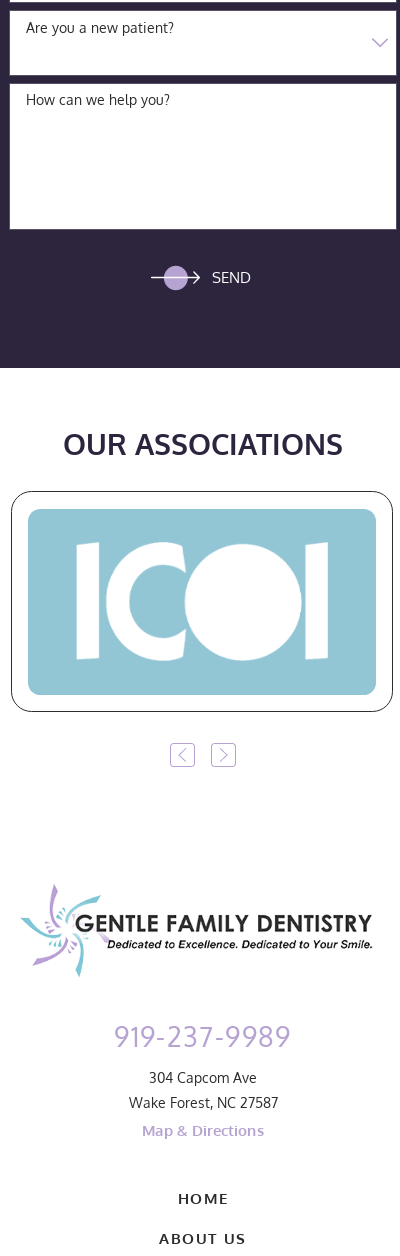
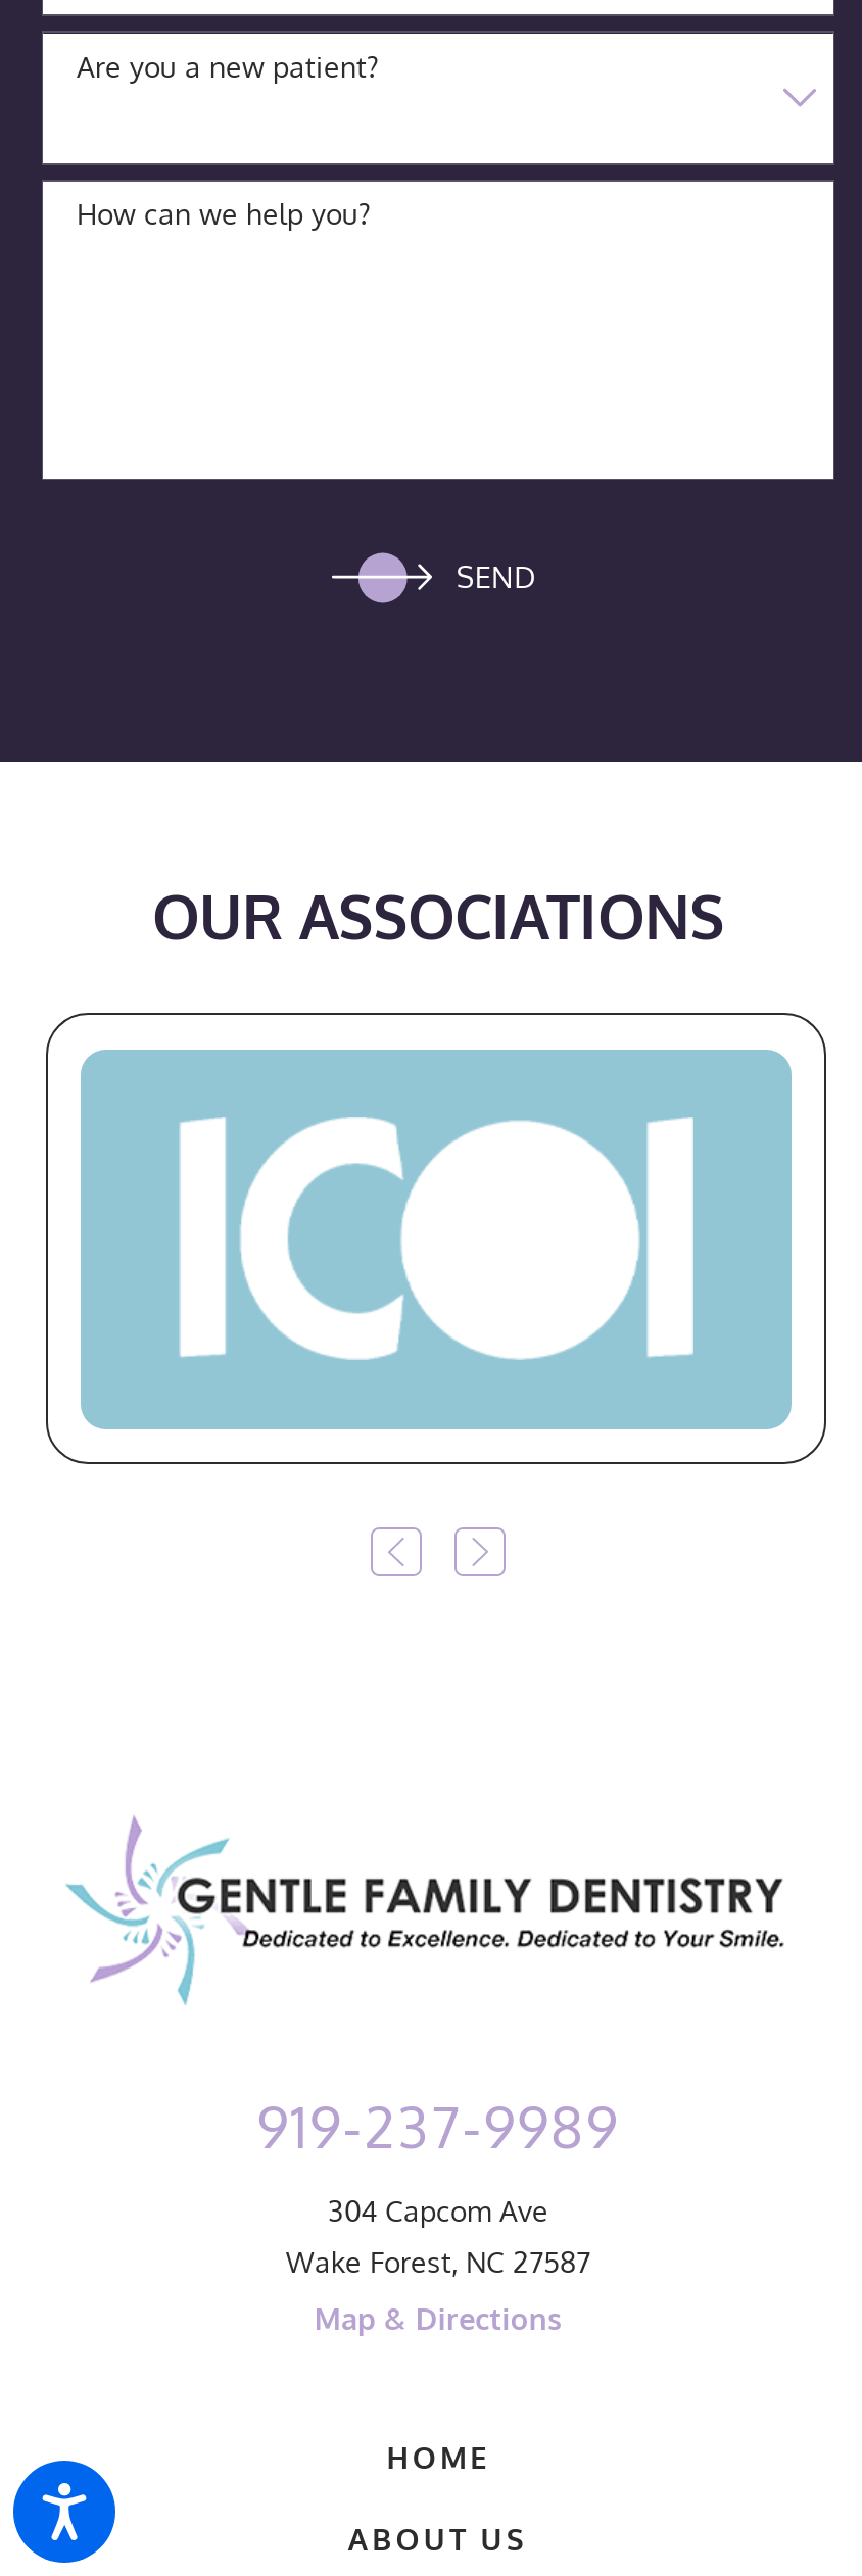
none -> [11,2459,117,2565] [image]

